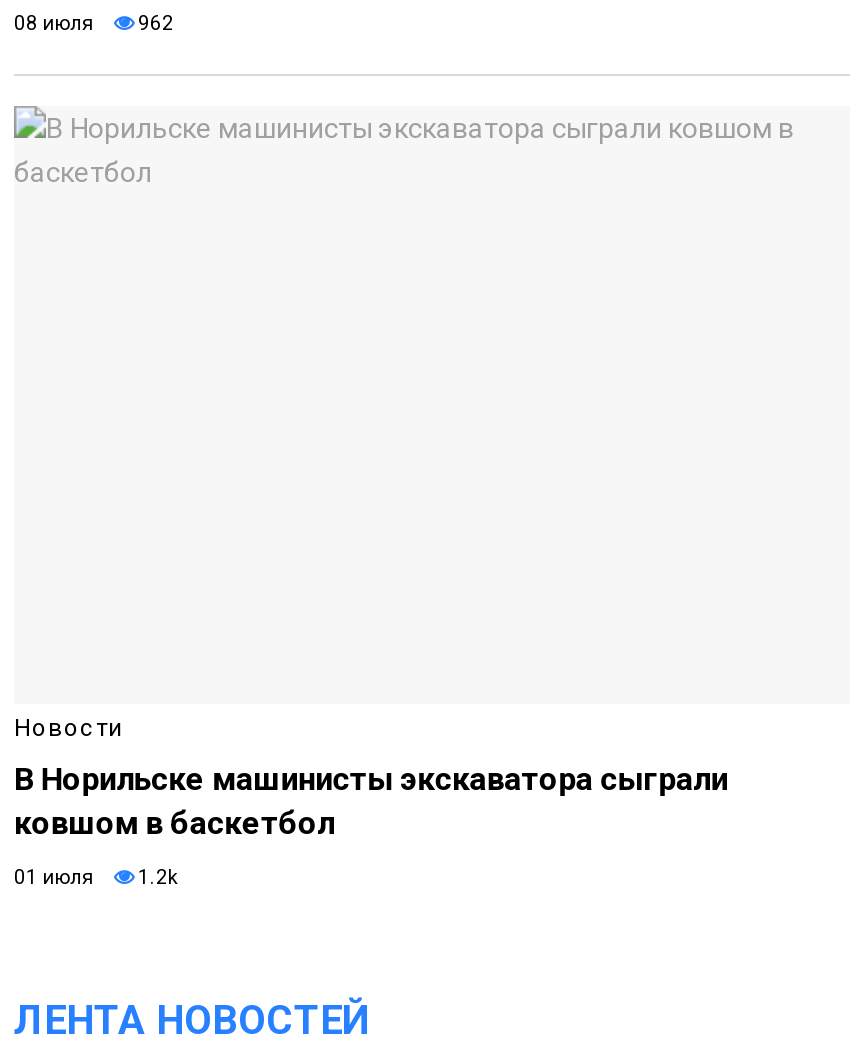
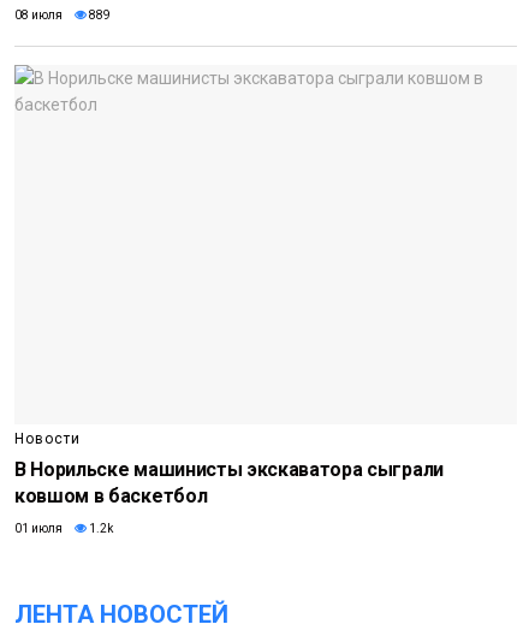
[14,13,174,35] 08 июля 962 -> [14,9,111,22] 08 июля 889

